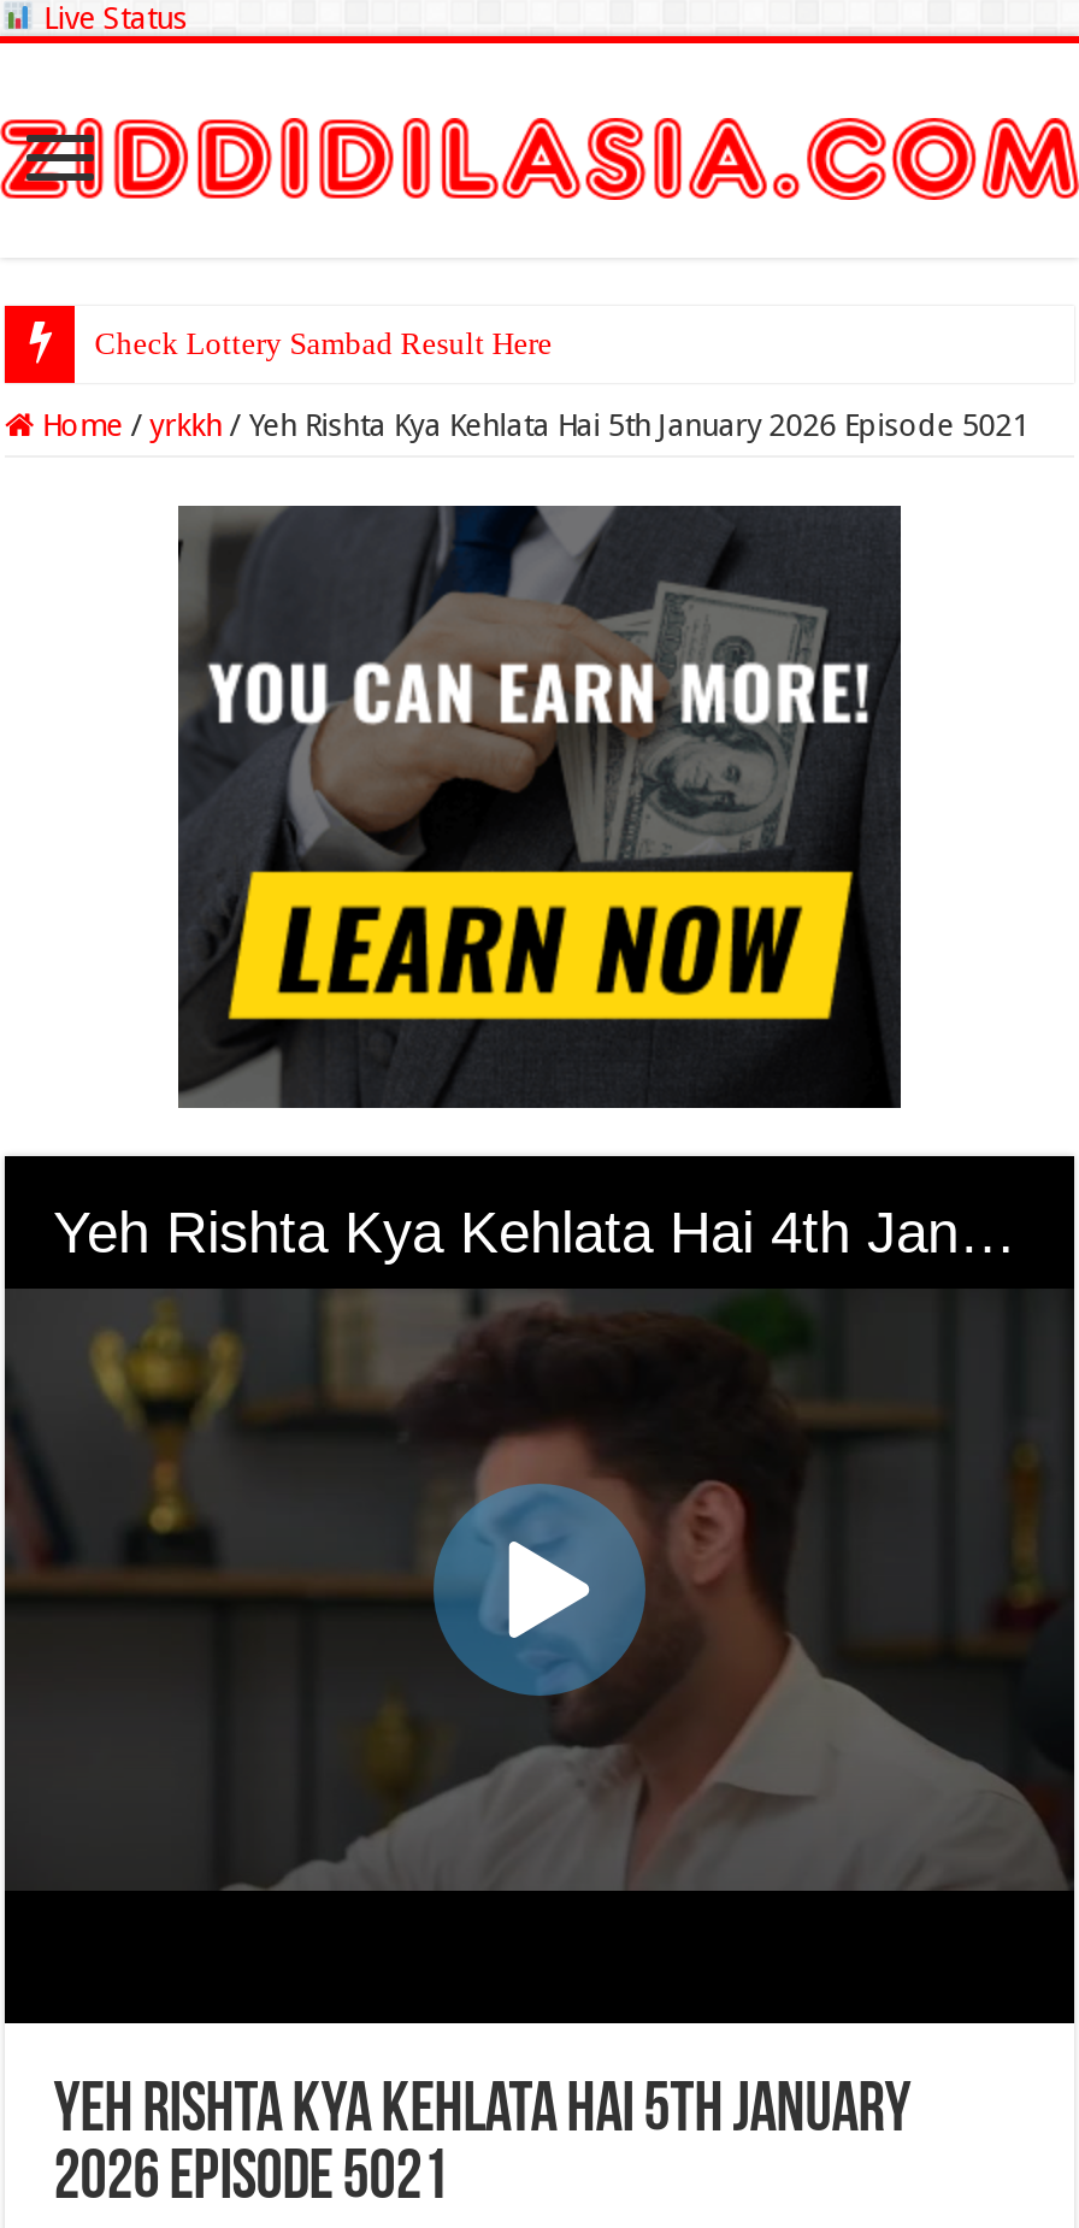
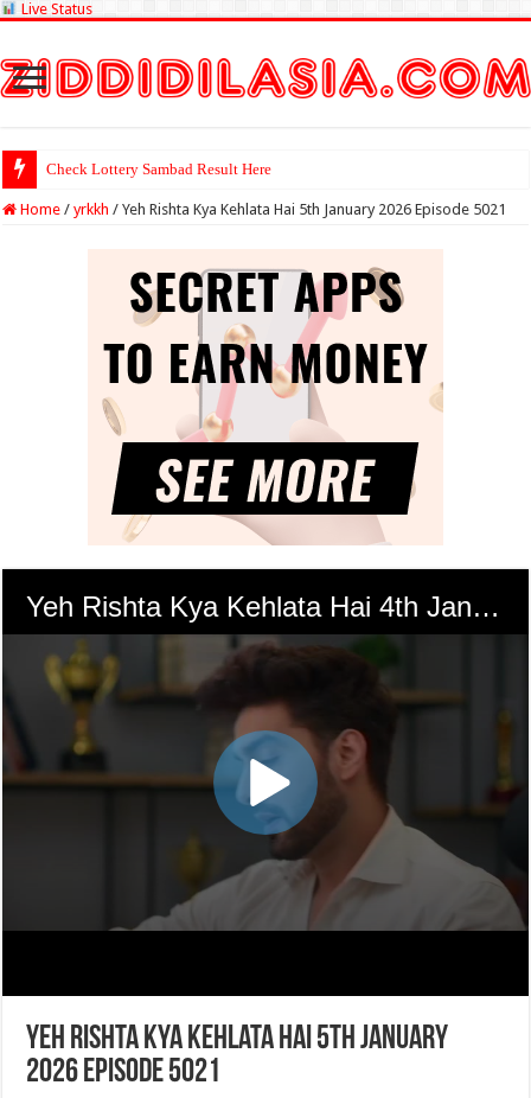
[94,325,179,361] Check -> [46,160,272,178] Check Lottery Sambad Result Here
[176,503,903,1110] [image] -> [88,249,443,545] [image]

